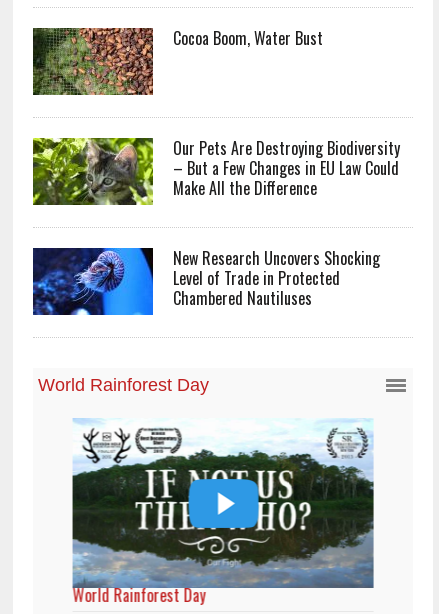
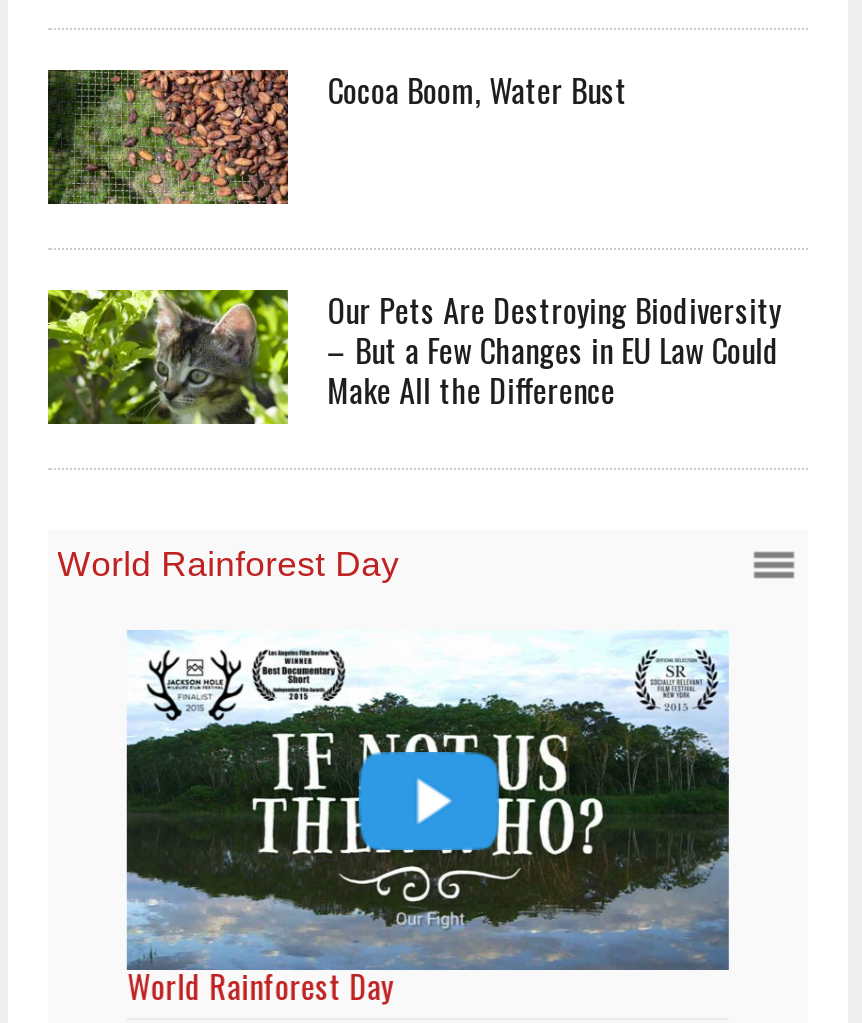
[32,246,380,316] [image] | New Research Uncovers Shocking | Level of Trade in Protected | Chambered Nautiluses -> none

